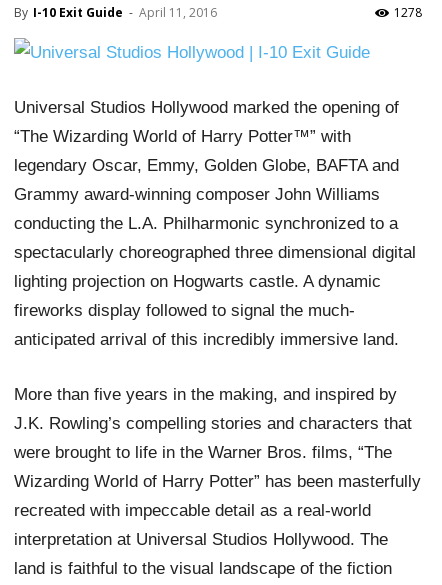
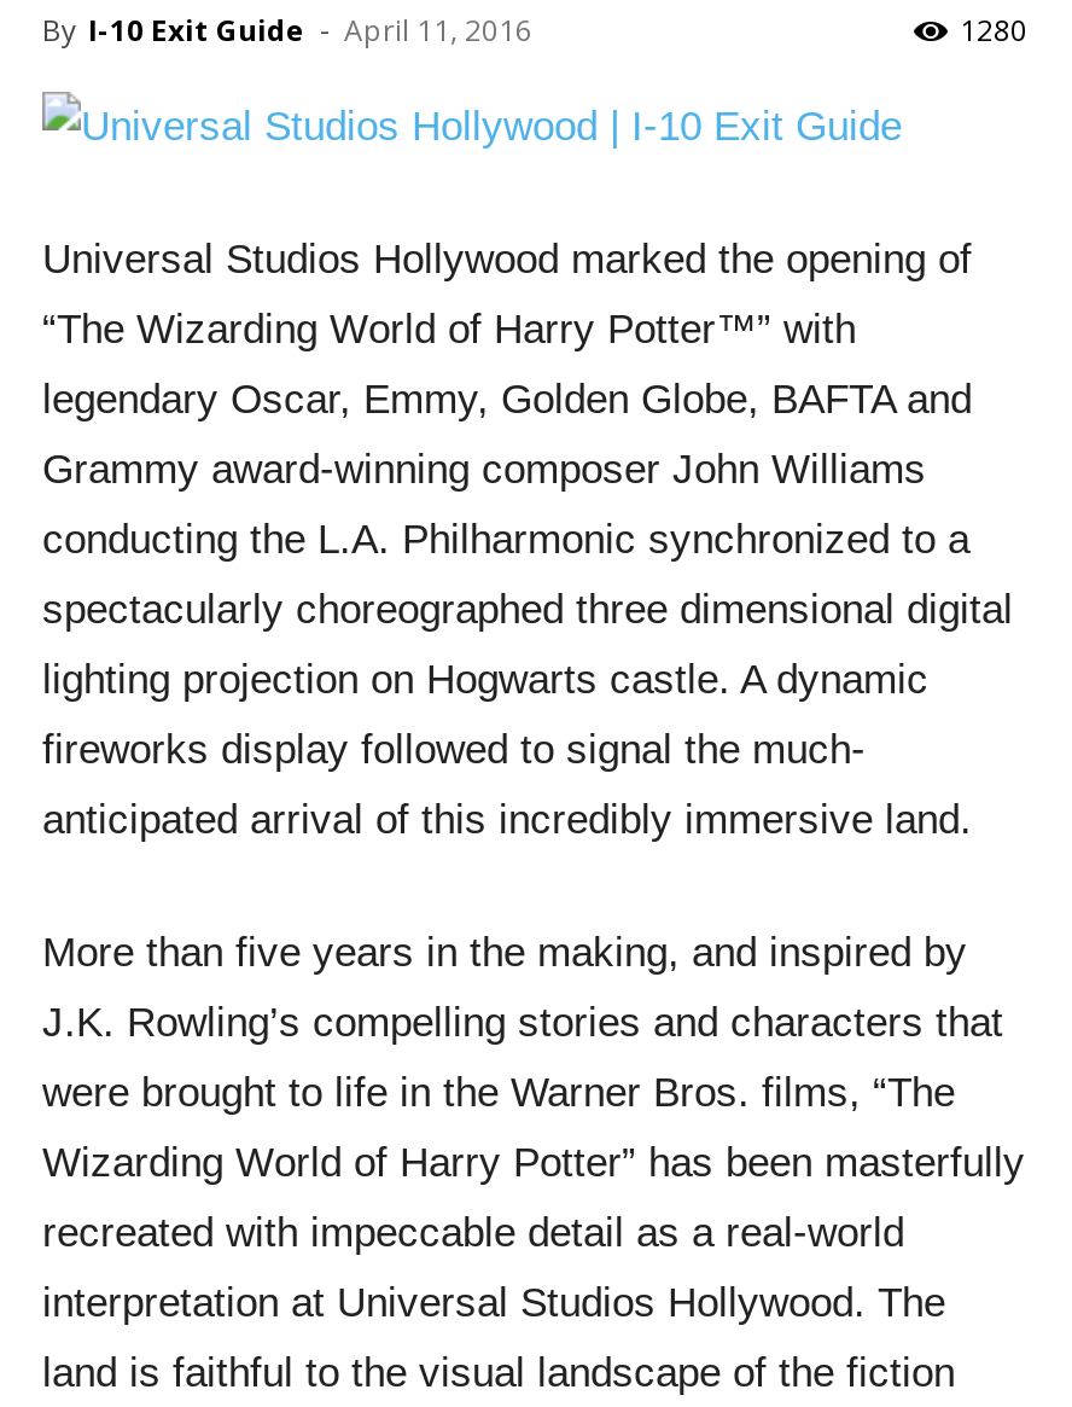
[394,4,422,21] 1278 -> [960,9,1027,50] 1280

